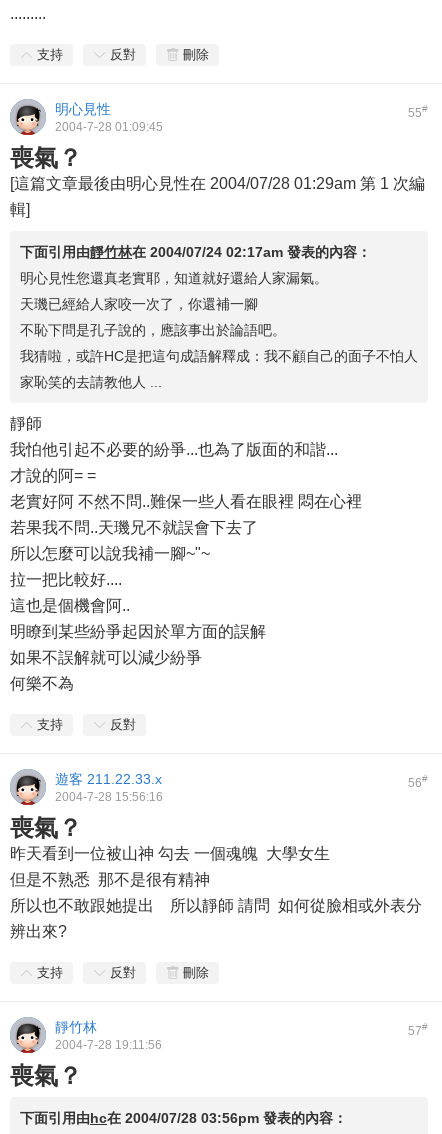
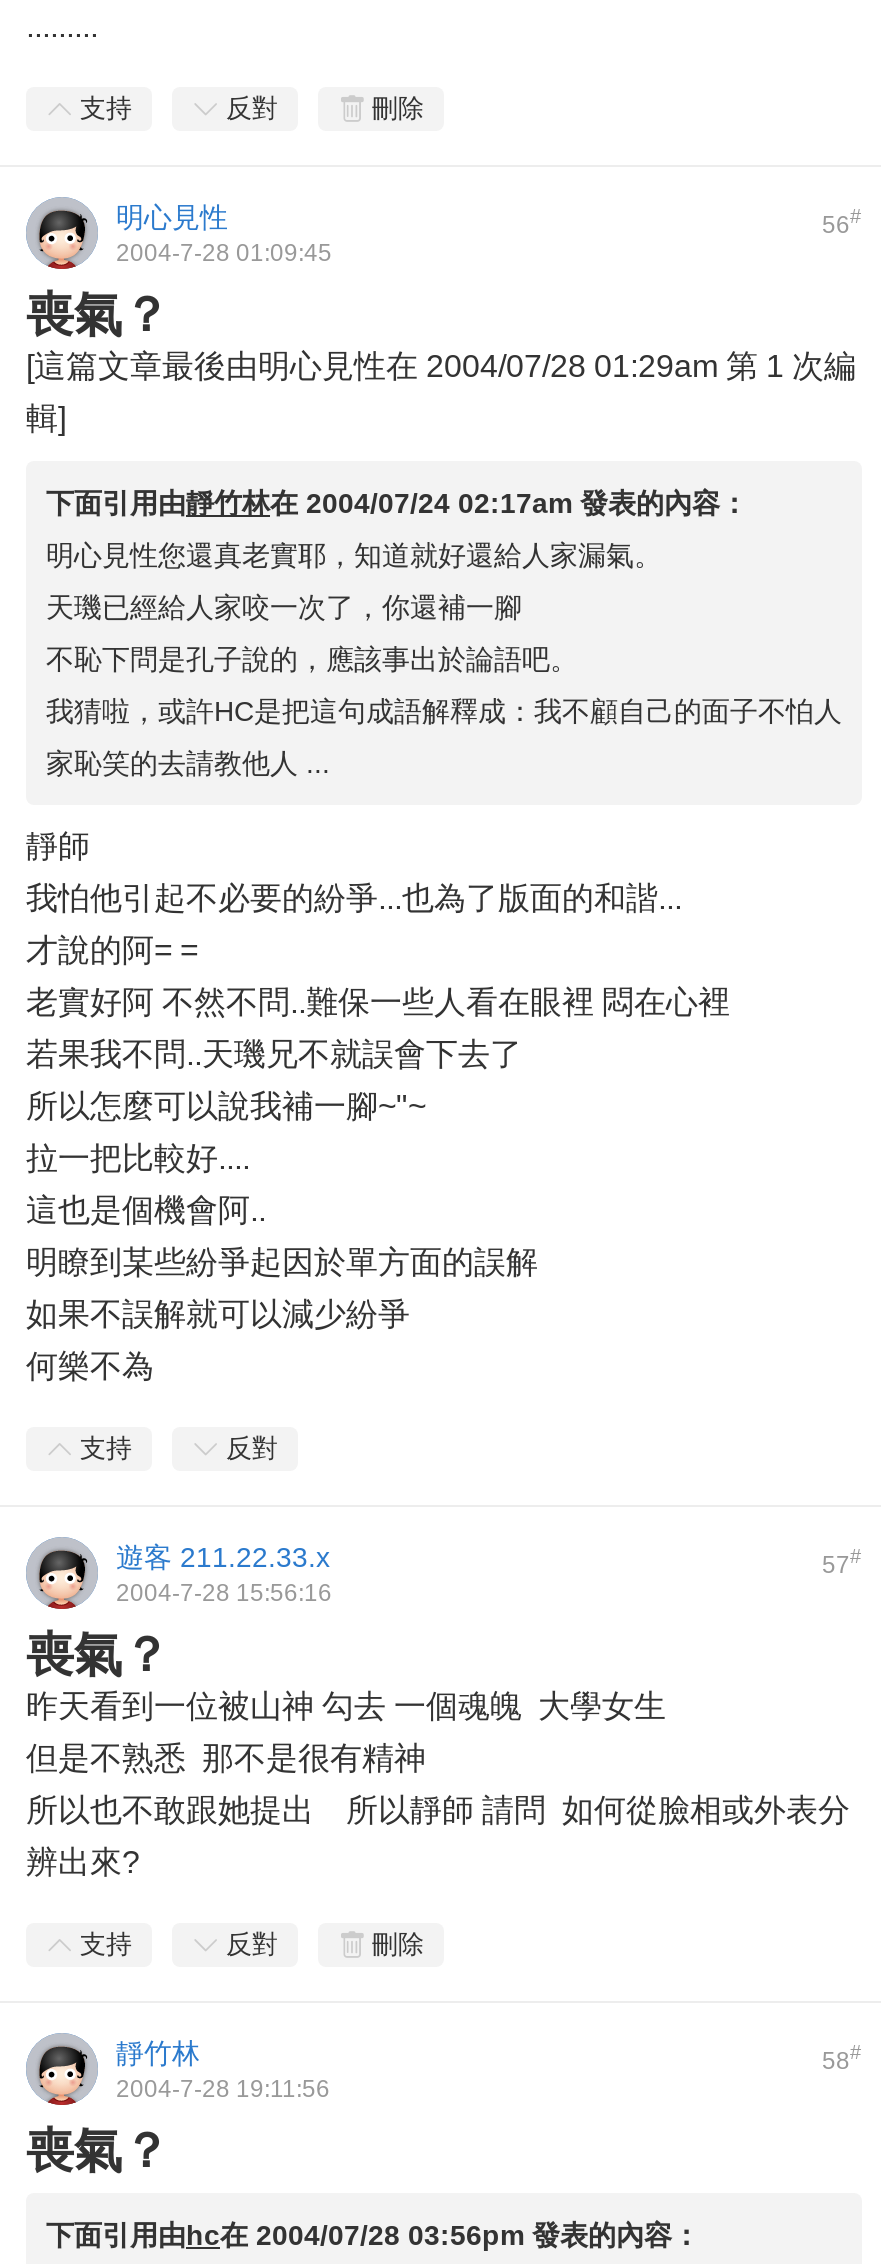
[408,103,428,120] 55# -> [822,205,862,239] 56#
[408,773,428,790] 56# -> [822,1545,862,1579] 57#
[408,1021,428,1038] 57# -> [822,2041,862,2075] 58#

